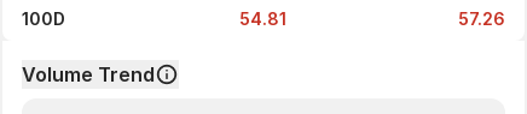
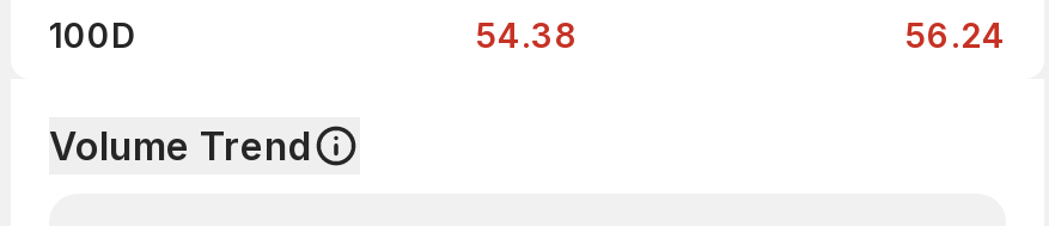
[240,8,287,29] 54.81 -> [476,14,579,55] 54.38
[458,8,505,29] 57.26 -> [905,14,1006,55] 56.24

